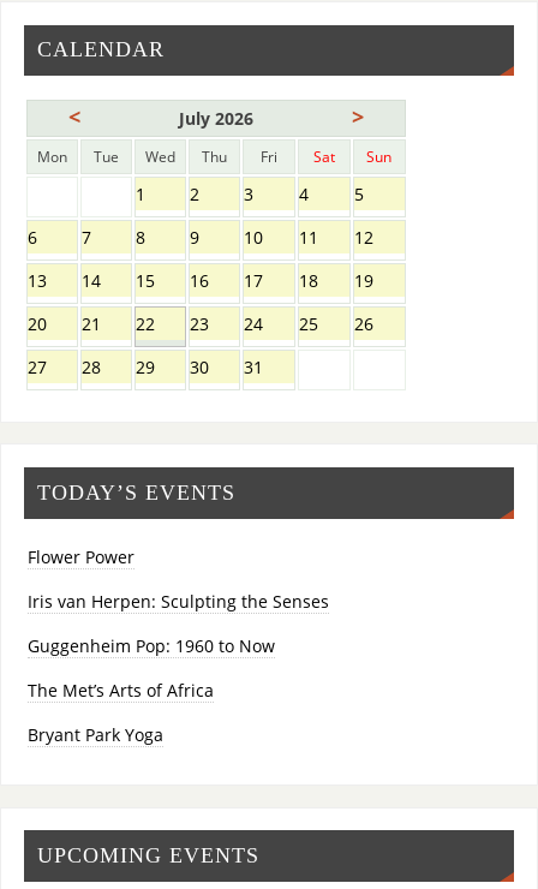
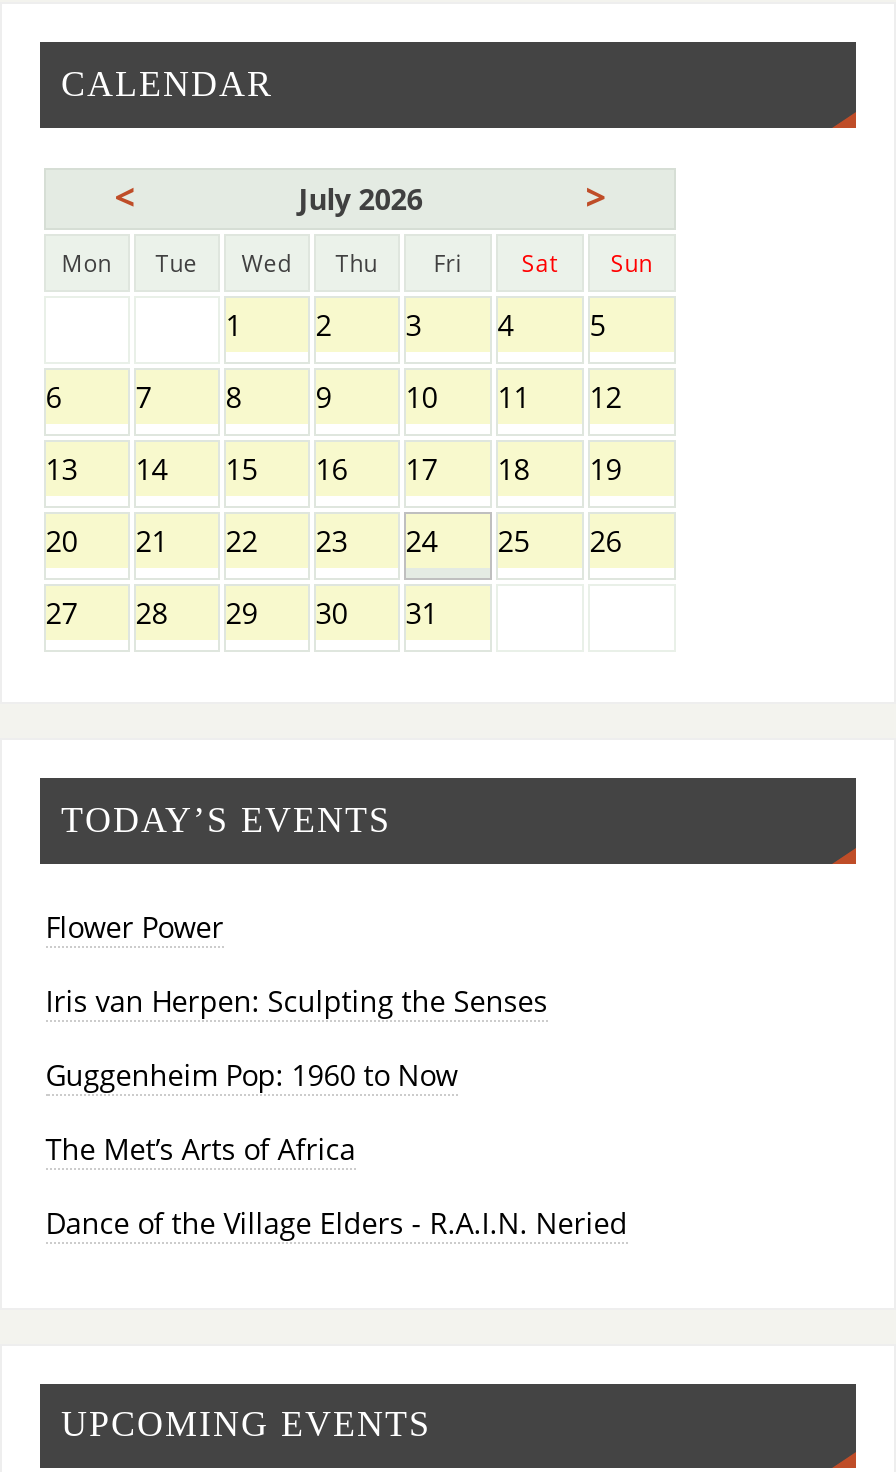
[27,723,163,746] Bryant Park Yoga -> [45,1203,627,1241] Dance of the Village Elders - R.A.I.N. Neried

